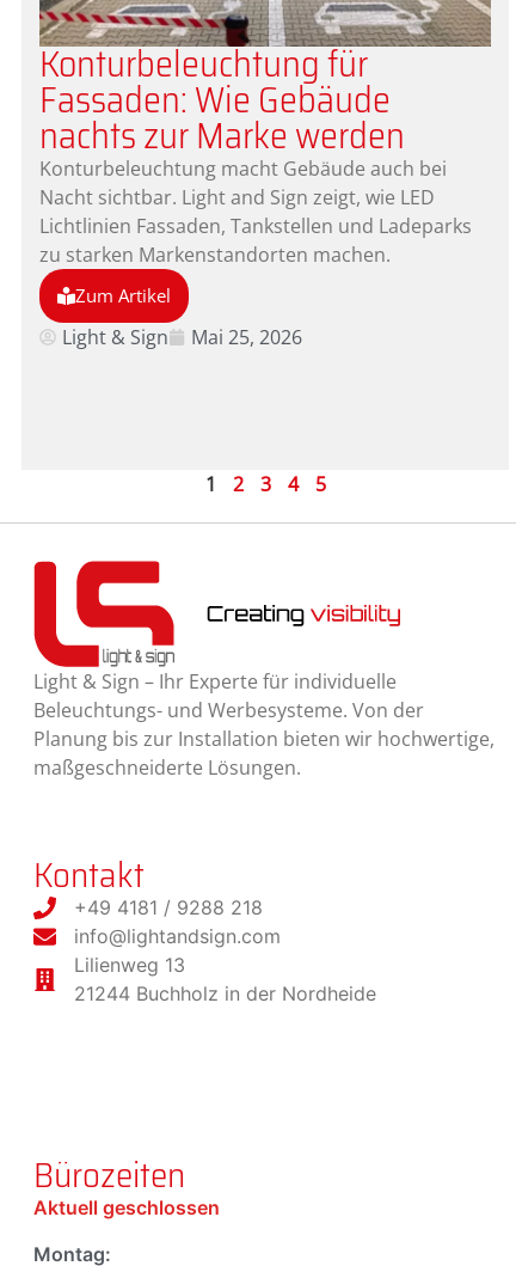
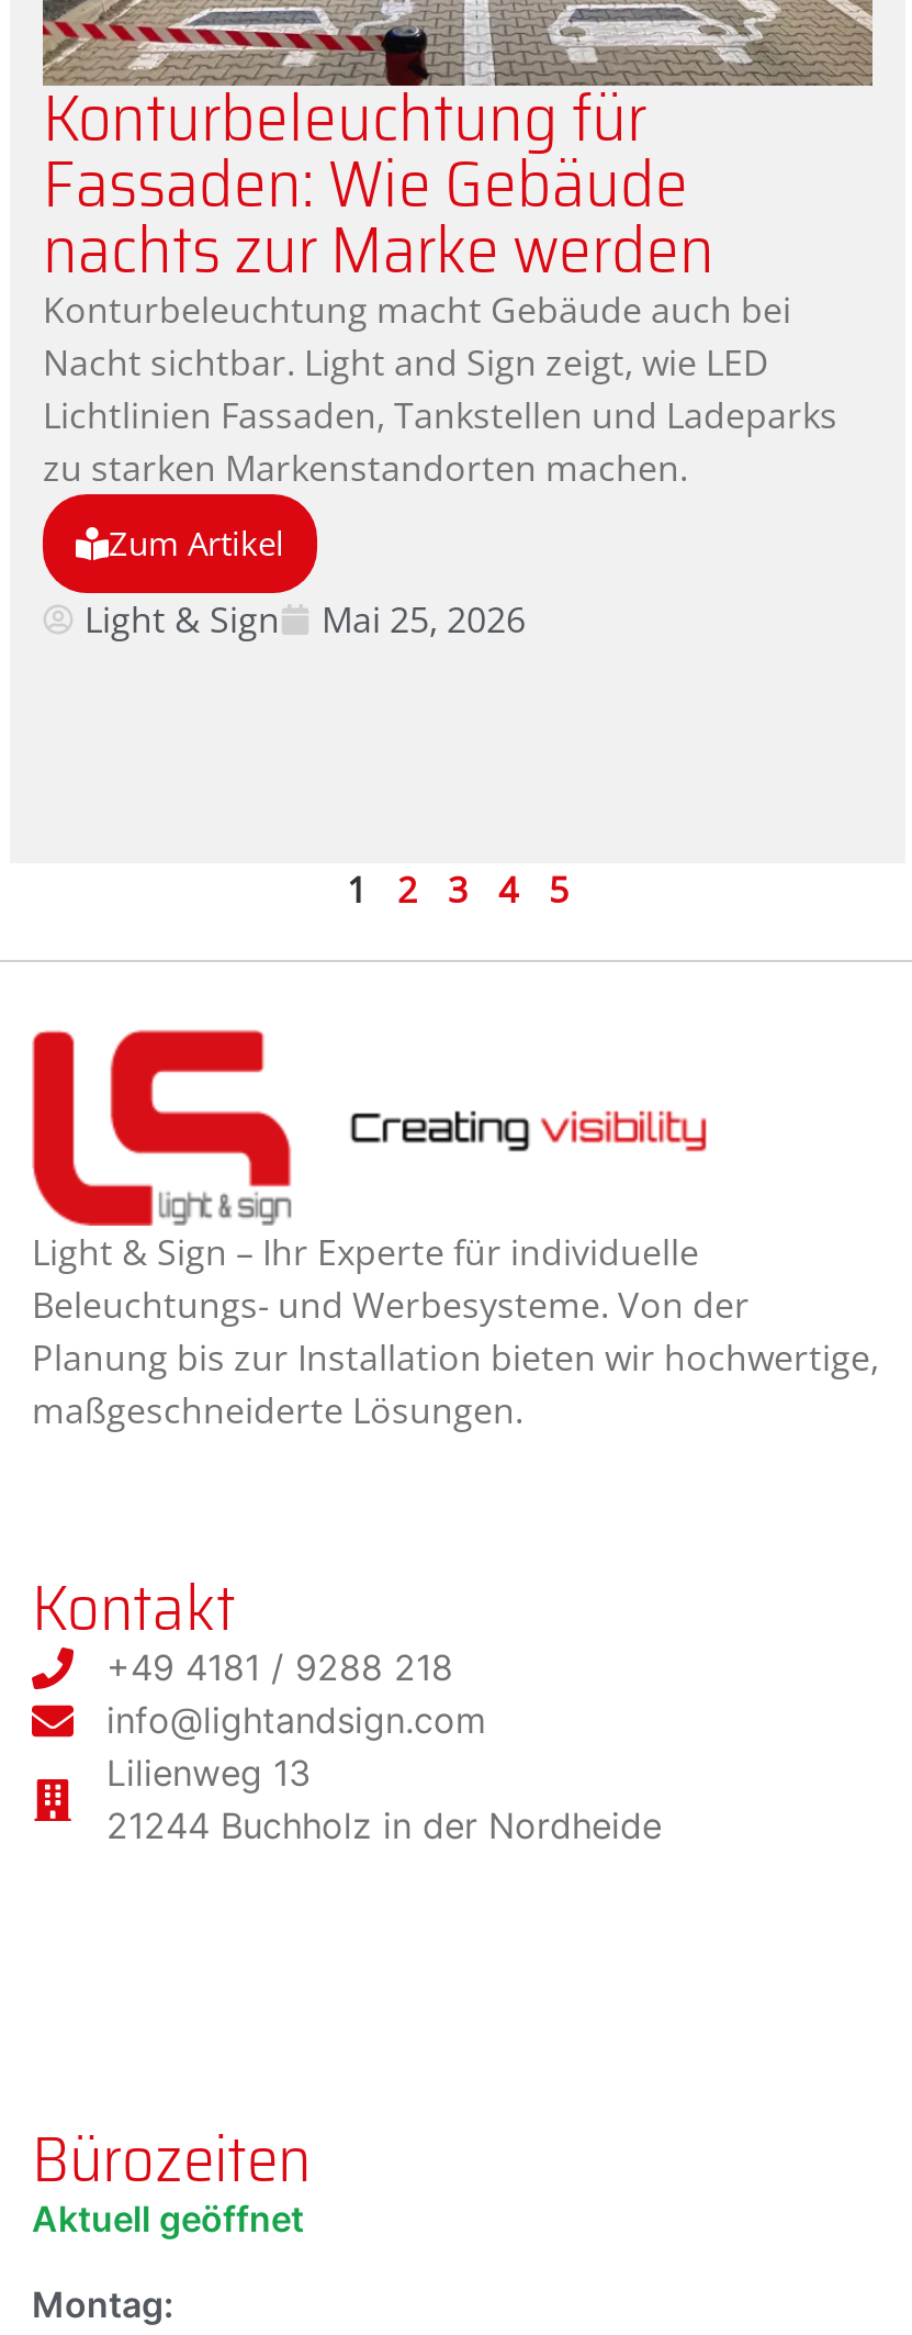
[33,1195,220,1219] Aktuell geschlossen -> [32,2196,304,2240] Aktuell geöffnet

